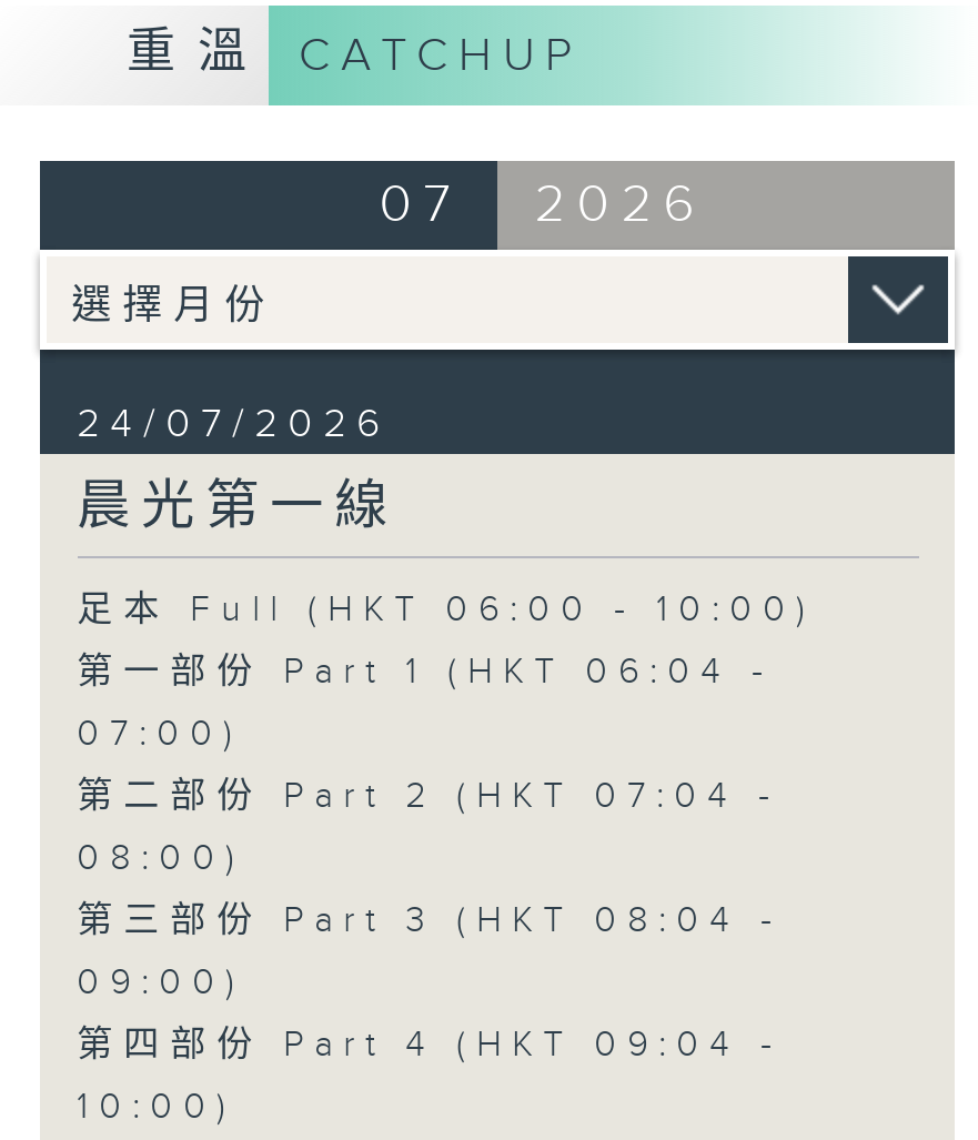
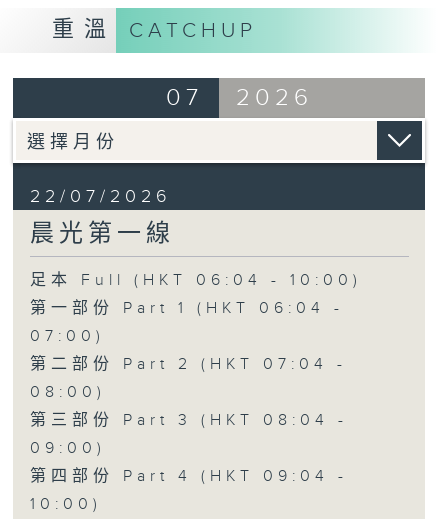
[77,401,392,447] 24/07/2026 -> [30,186,172,207] 22/07/2026
[77,590,816,632] 足本 Full (HKT 06:00 - 10:00) -> [30,271,362,290] 足本 Full (HKT 06:04 - 10:00)

